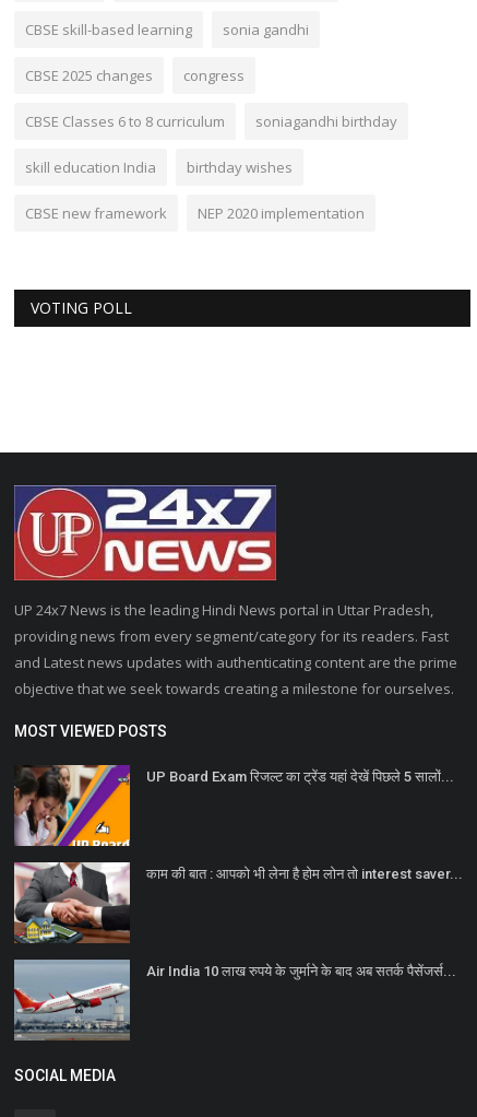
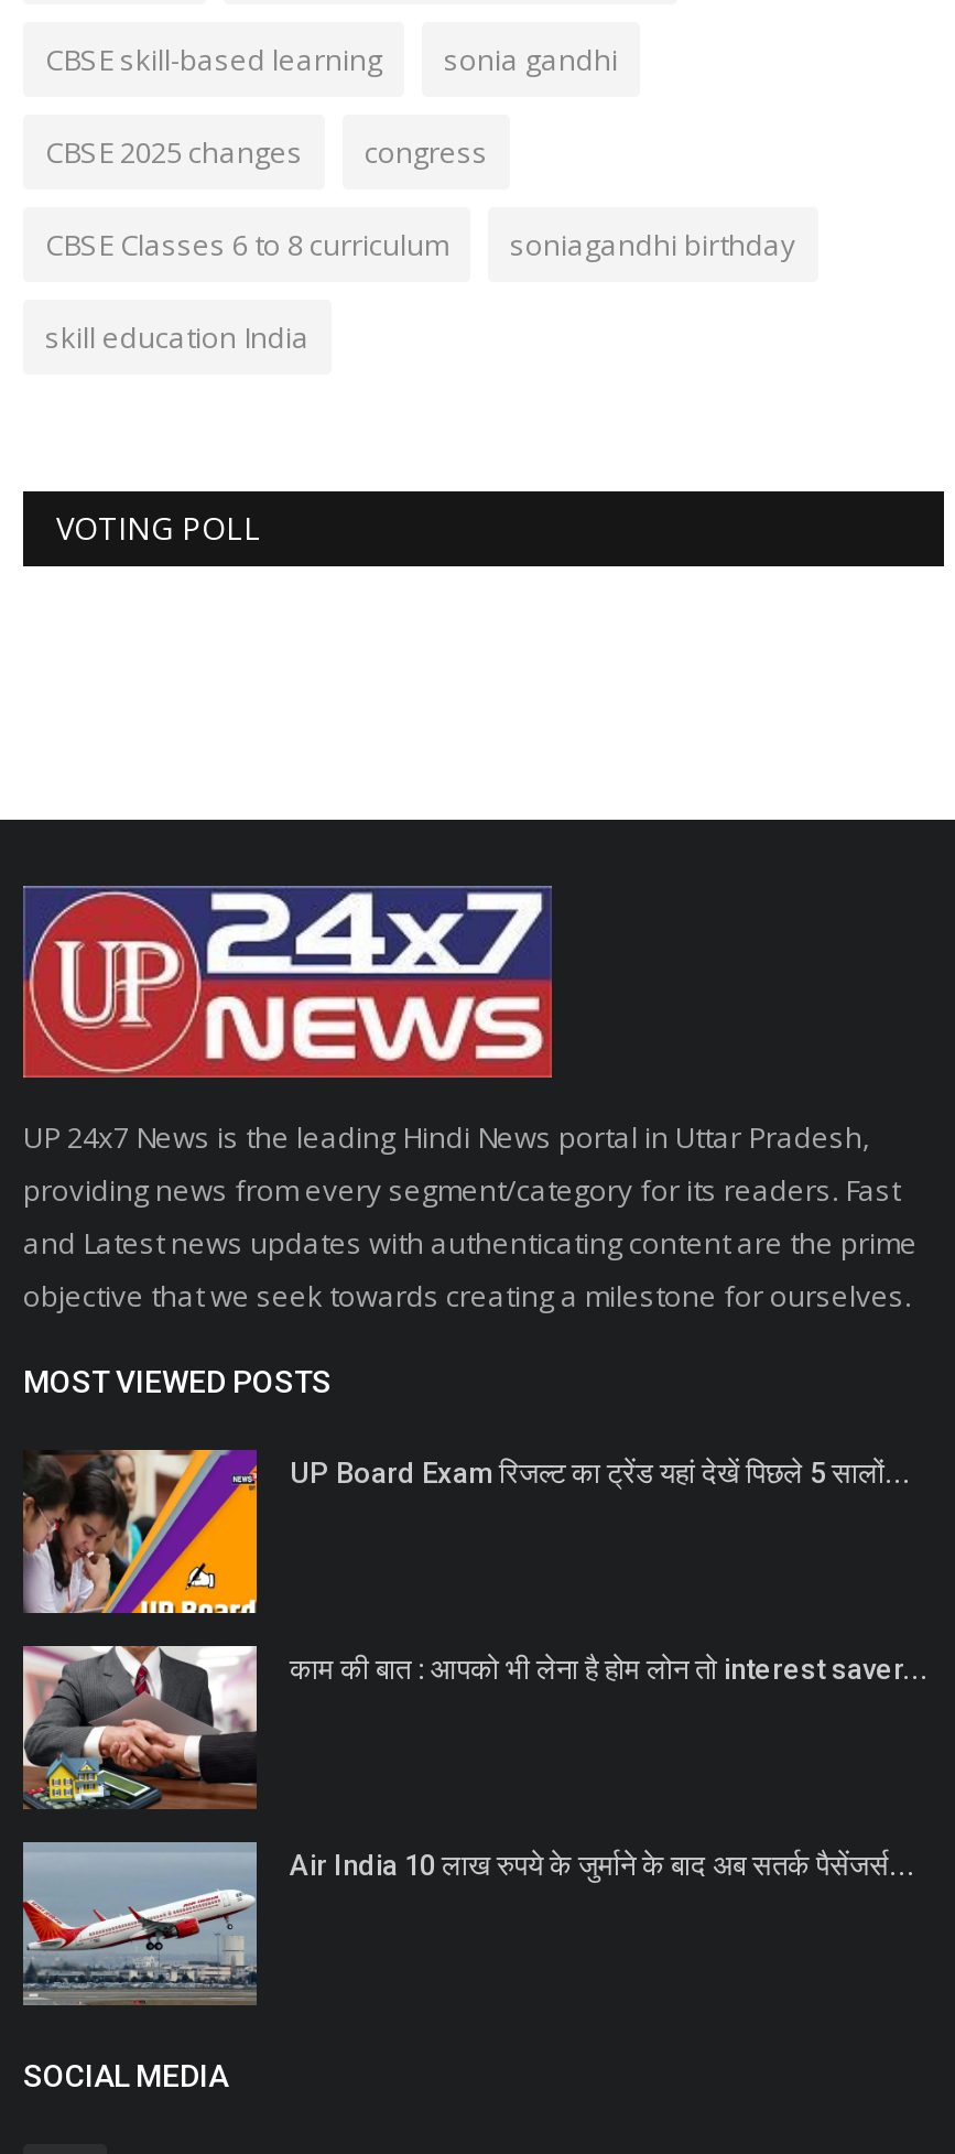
[25,158,365,223] birthday wishes | CBSE new framework | NEP 2020 implementation -> none

